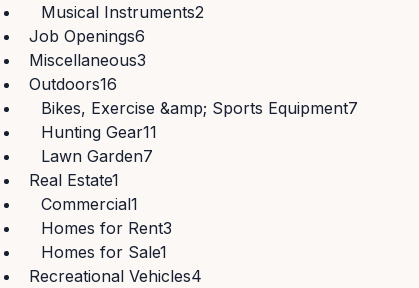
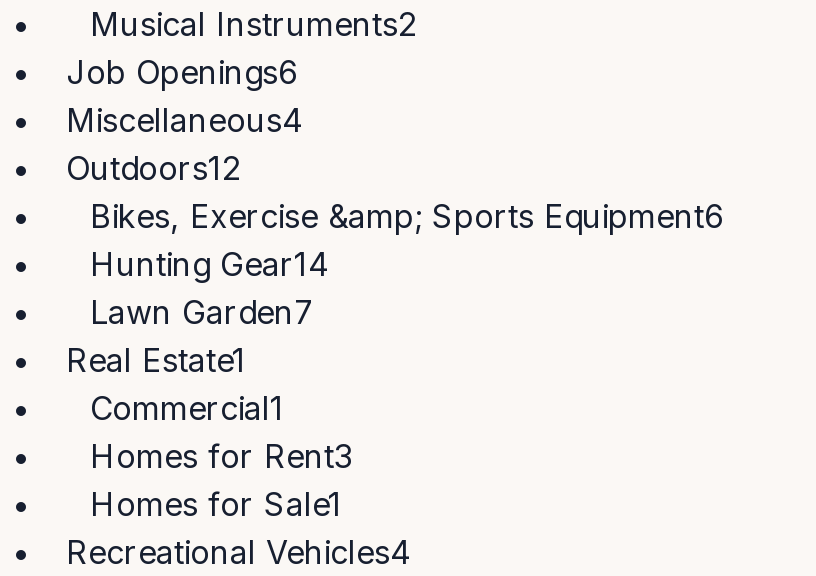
[29,50,146,70] Miscellaneous3 -> [66,100,304,140] Miscellaneous4
[29,74,117,94] Outdoors16 -> [66,148,240,188] Outdoors12
[41,98,358,118] Bikes, Exercise &amp; Sports Equipment7 -> [90,196,724,236] Bikes, Exercise &amp; Sports Equipment6
[41,122,157,142] Hunting Gear11 -> [90,244,330,284] Hunting Gear14

